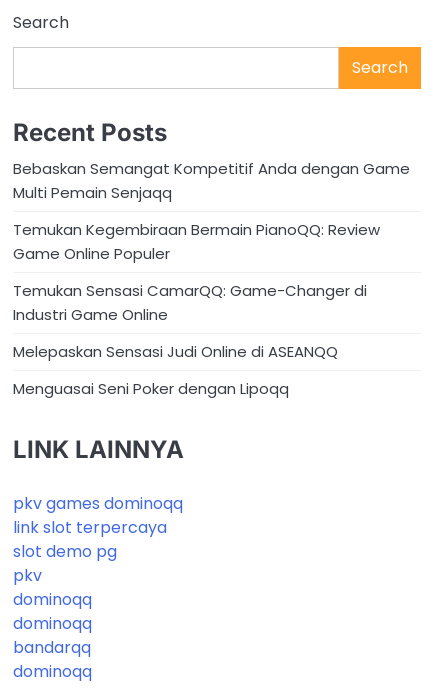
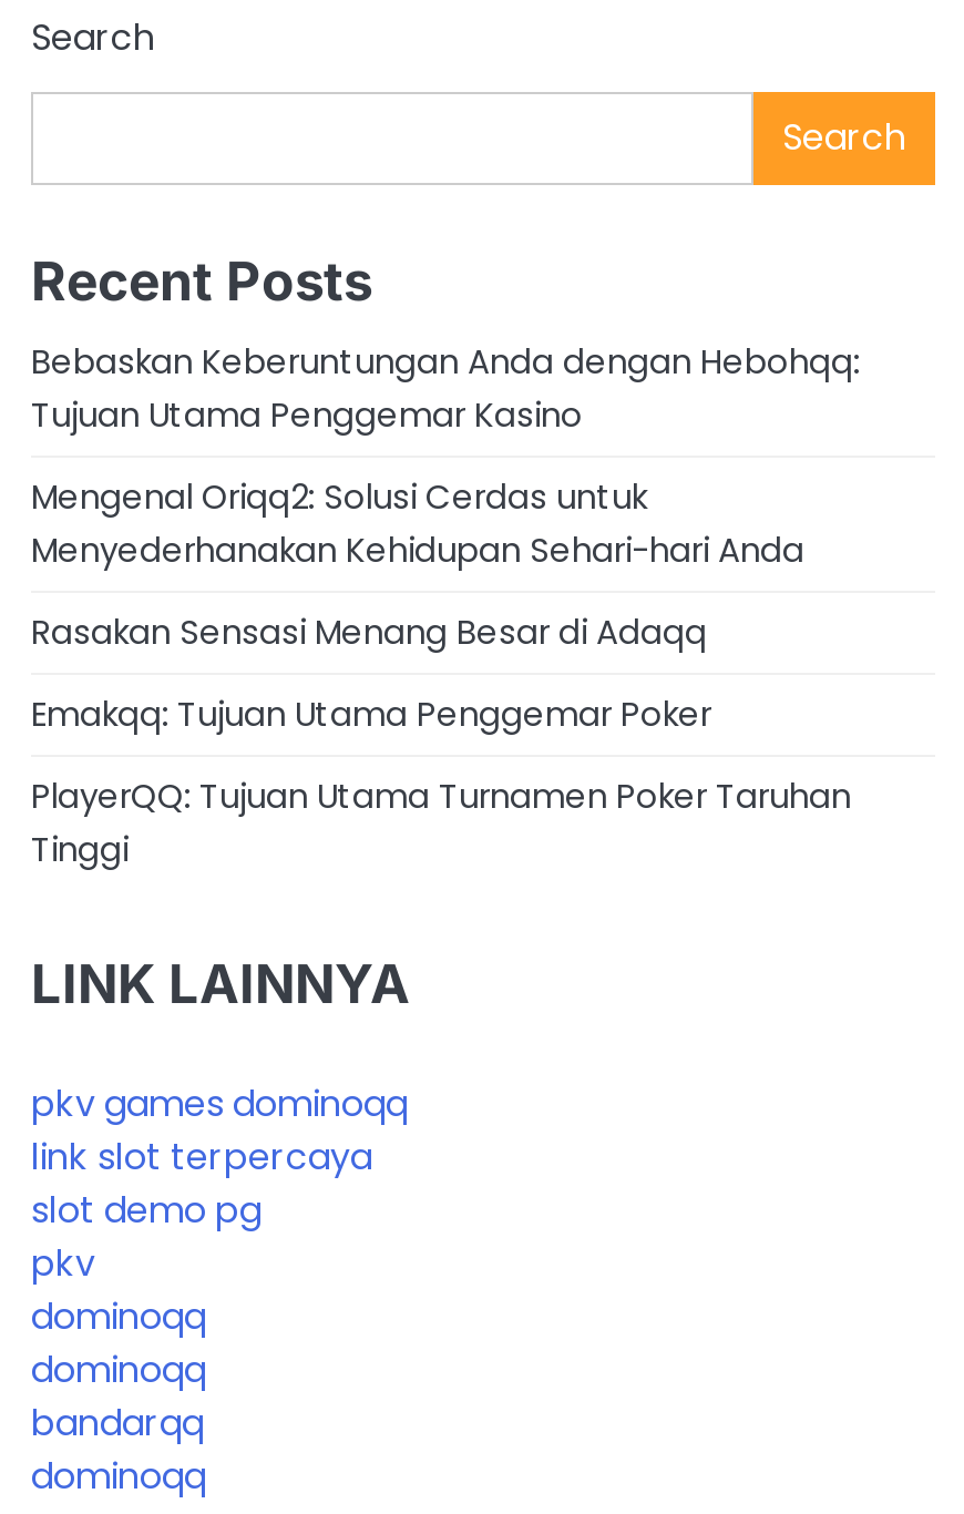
[13,158,410,203] Bebaskan Semangat Kompetitif Anda dengan Game | Multi Pemain Senjaqq -> [31,337,860,437] Bebaskan Keberuntungan Anda dengan Hebohqq: | Tujuan Utama Penggemar Kasino
[13,219,380,264] Temukan Kegembiraan Bermain PianoQQ: Review | Game Online Populer -> [31,473,804,572] Mengenal Oriqq2: Solusi Cerdas untuk | Menyederhanakan Kehidupan Sehari-hari Anda
[13,280,367,325] Temukan Sensasi CamarQQ: Game-Changer di | Industri Game Online -> [31,608,707,654] Rasakan Sensasi Menang Besar di Adaqq
[13,341,338,362] Melepaskan Sensasi Judi Online di ASEANQQ -> [31,690,711,736] Emakqq: Tujuan Utama Penggemar Poker
[13,378,289,399] Menguasai Seni Poker dengan Lipoqq -> [31,772,851,872] PlayerQQ: Tujuan Utama Turnamen Poker Taruhan | Tinggi

